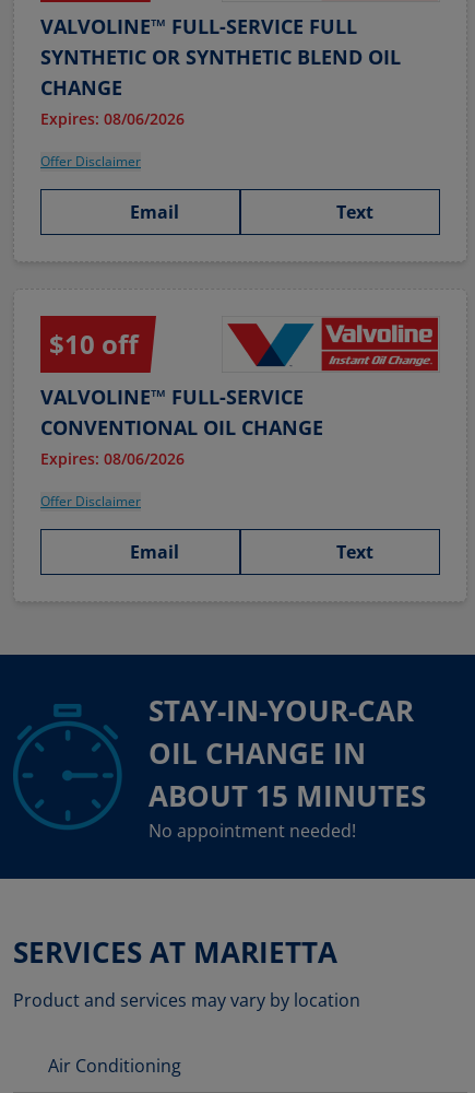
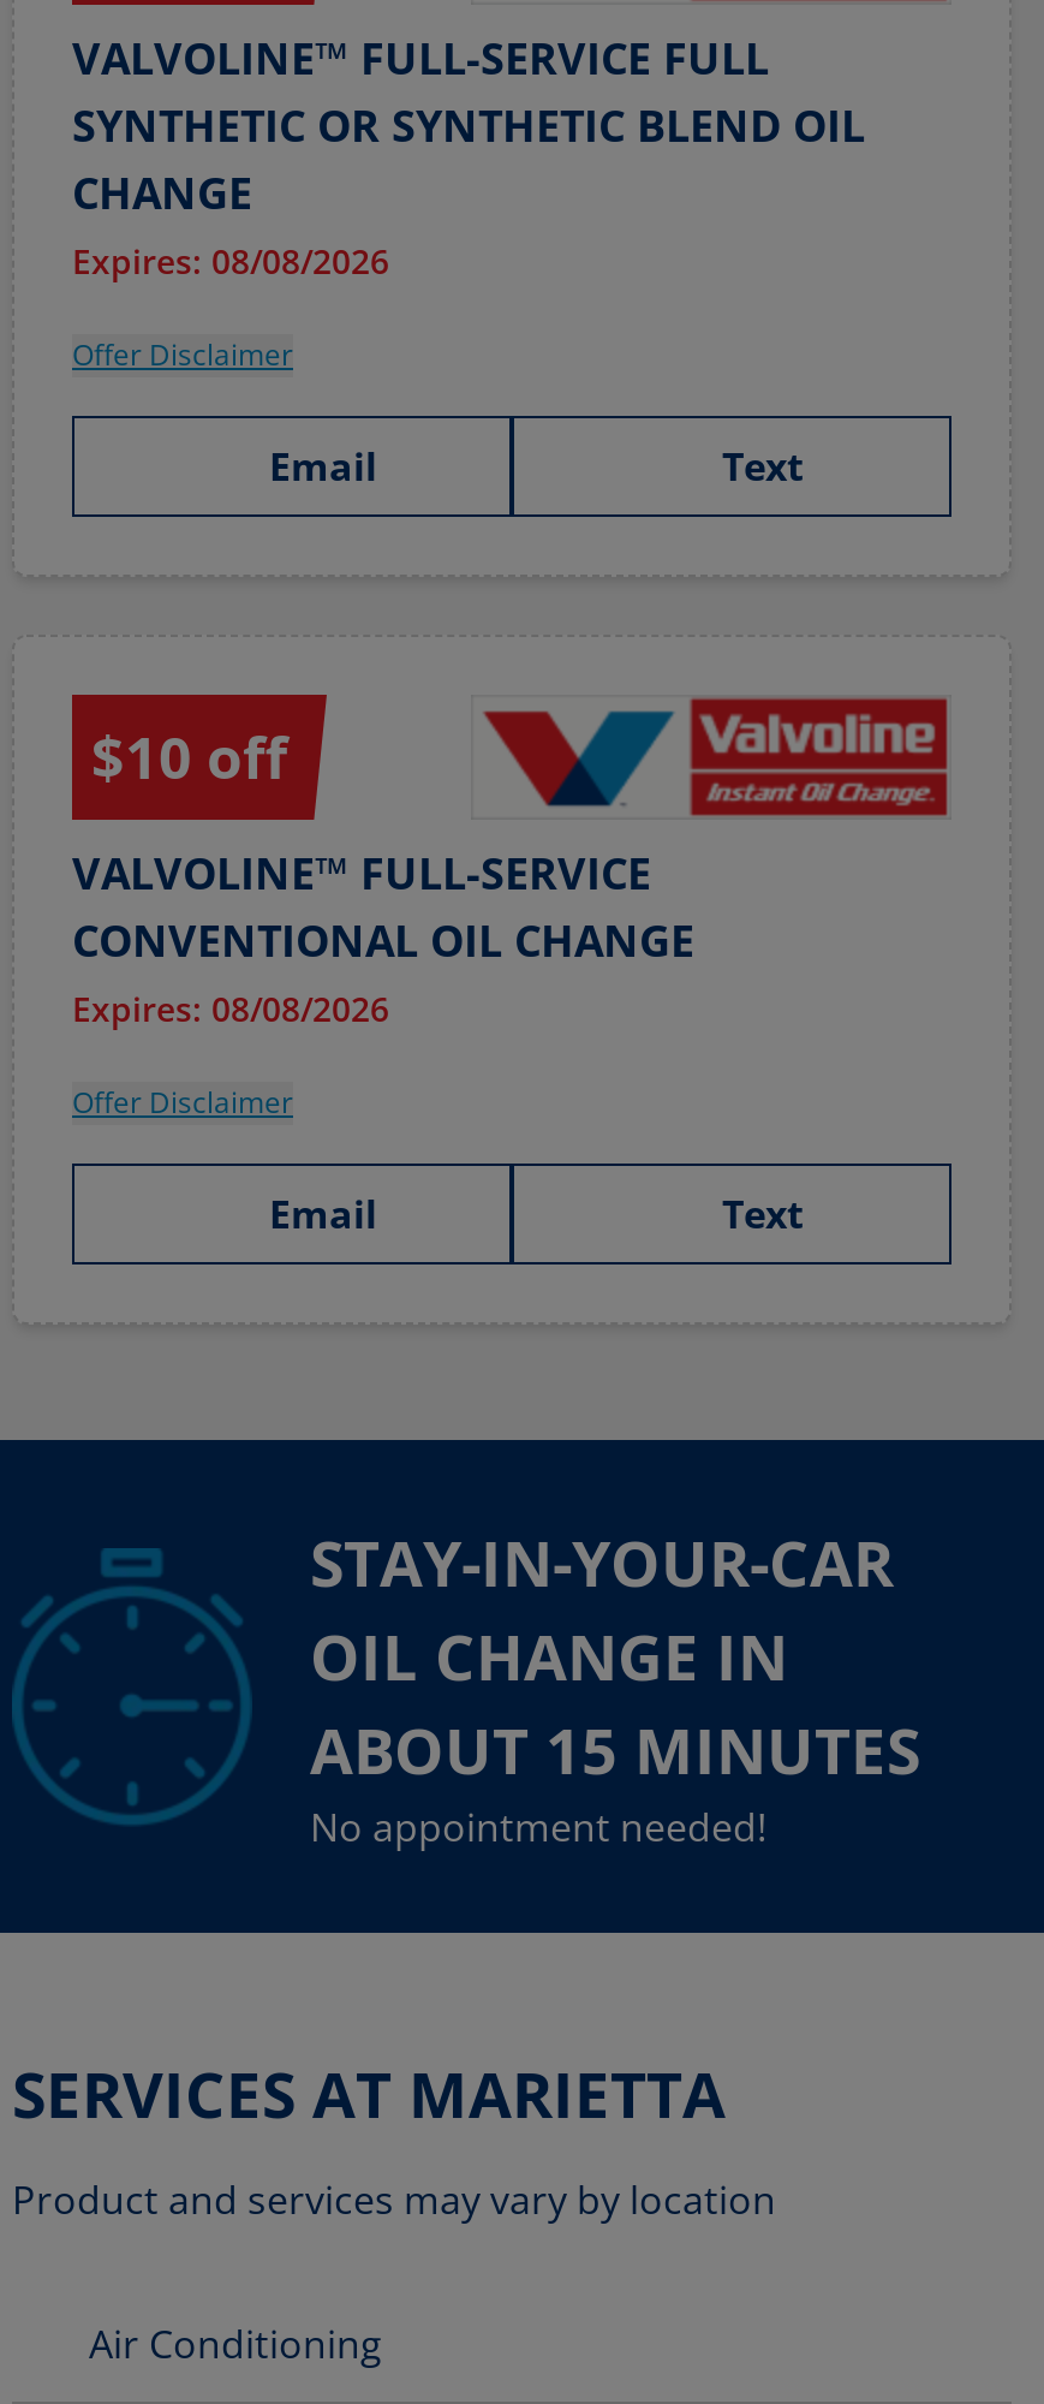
[40,108,185,129] Expires: 08/06/2026 -> [72,238,389,284] Expires: 08/08/2026
[40,448,185,469] Expires: 08/06/2026 -> [72,986,389,1031] Expires: 08/08/2026

